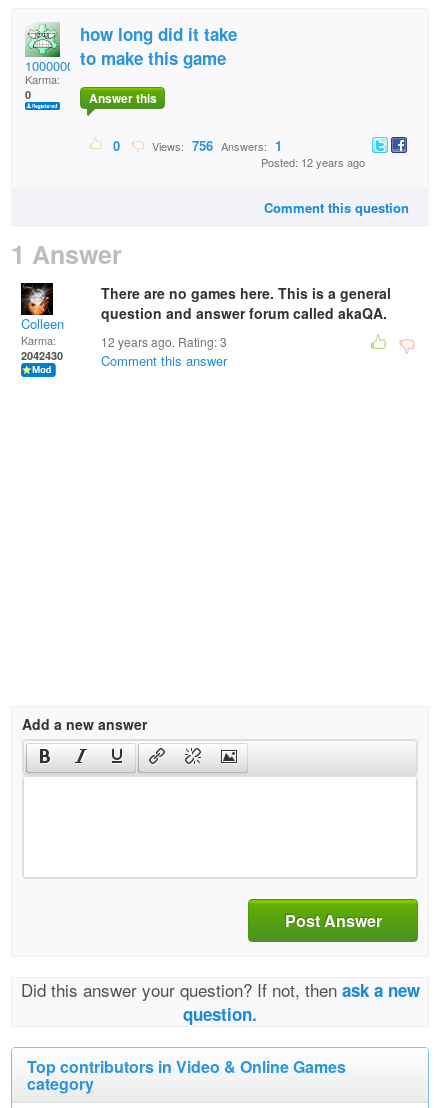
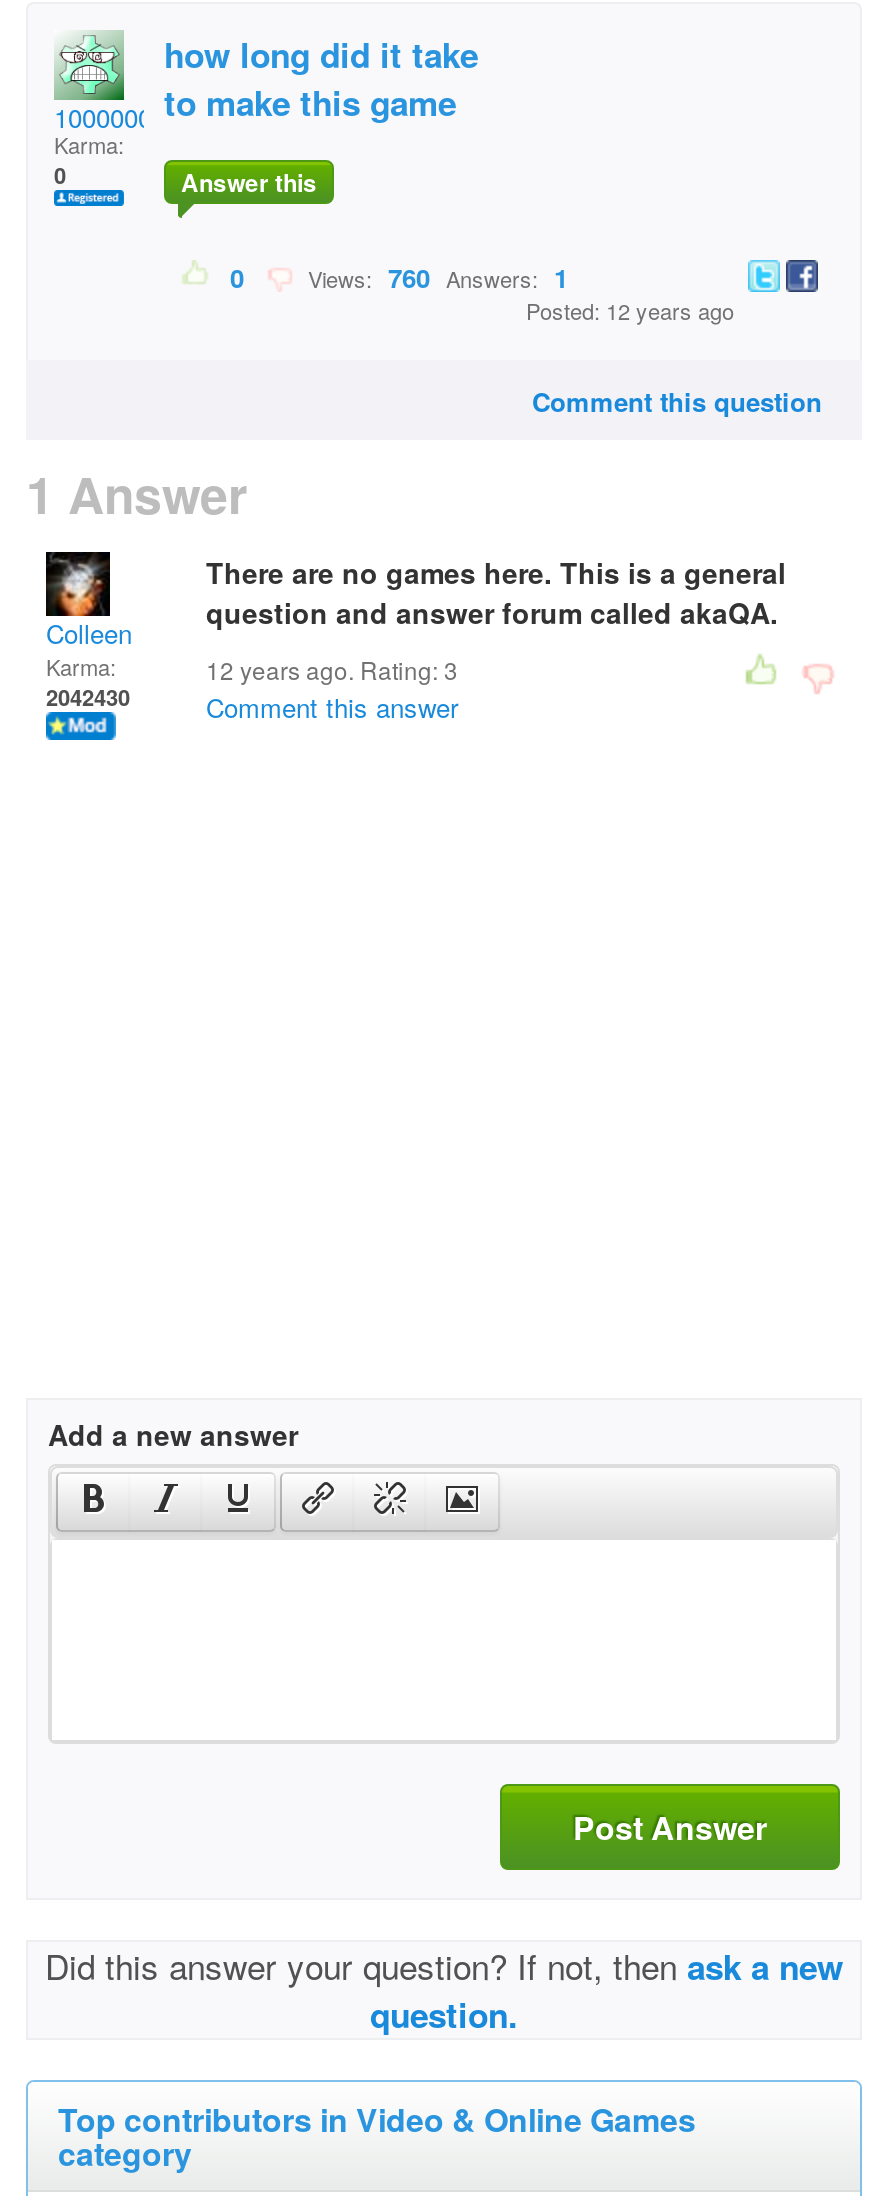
[146,136,282,155] Views: 756 Answers: 1 -> [296,258,568,296] Views: 760 Answers: 1

